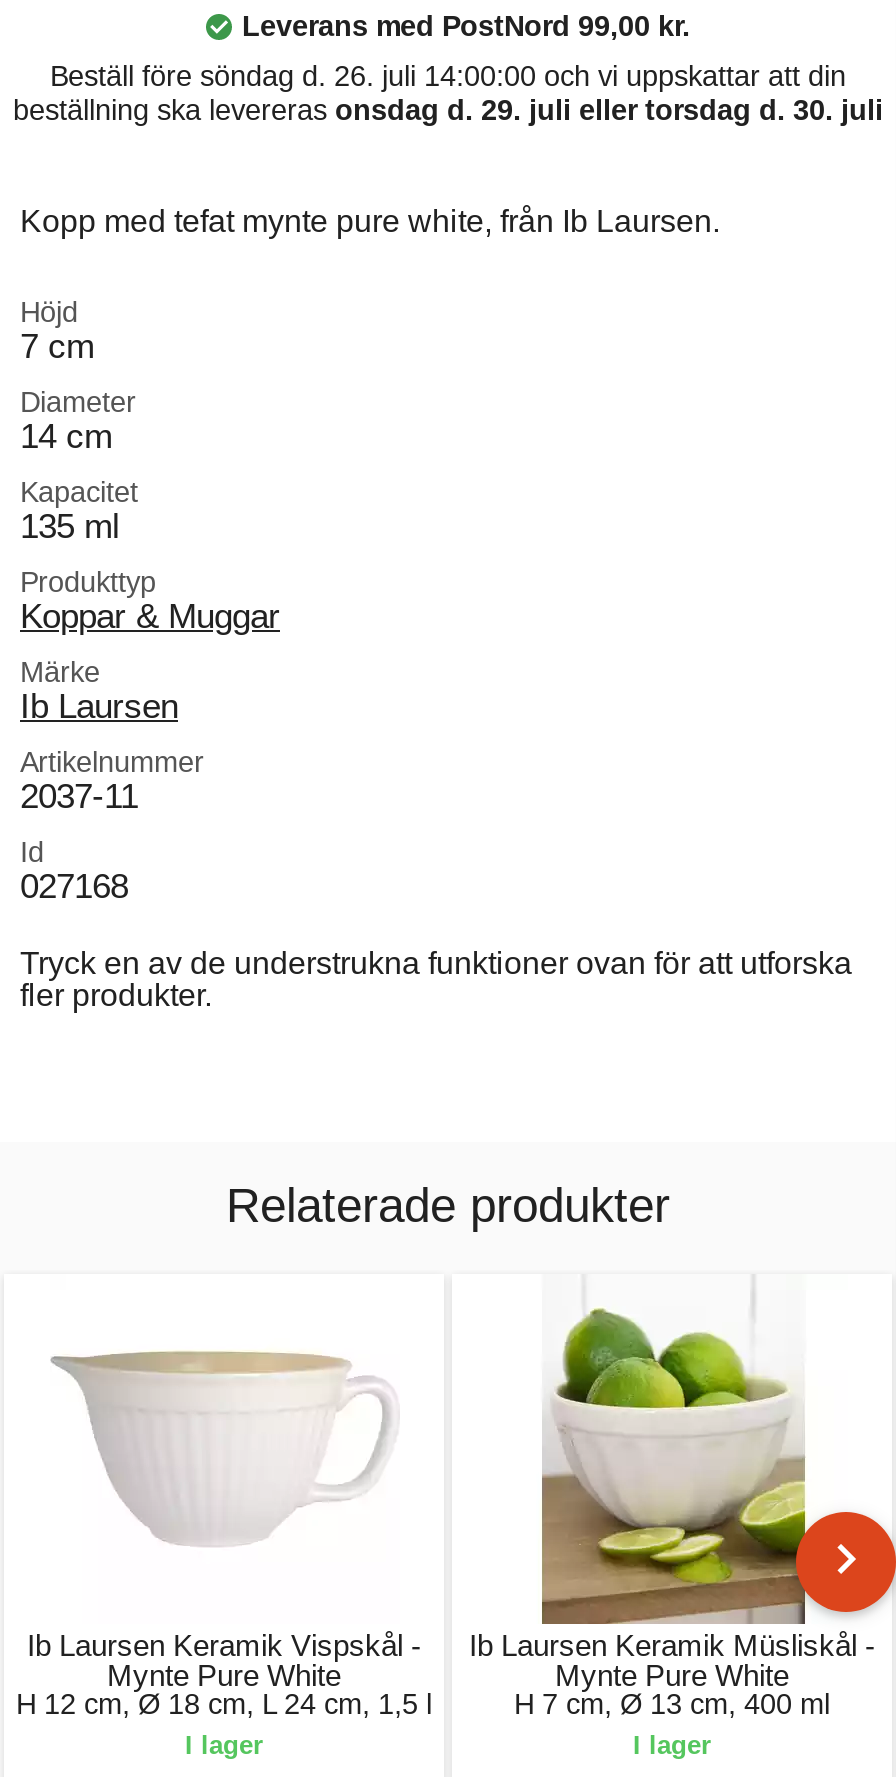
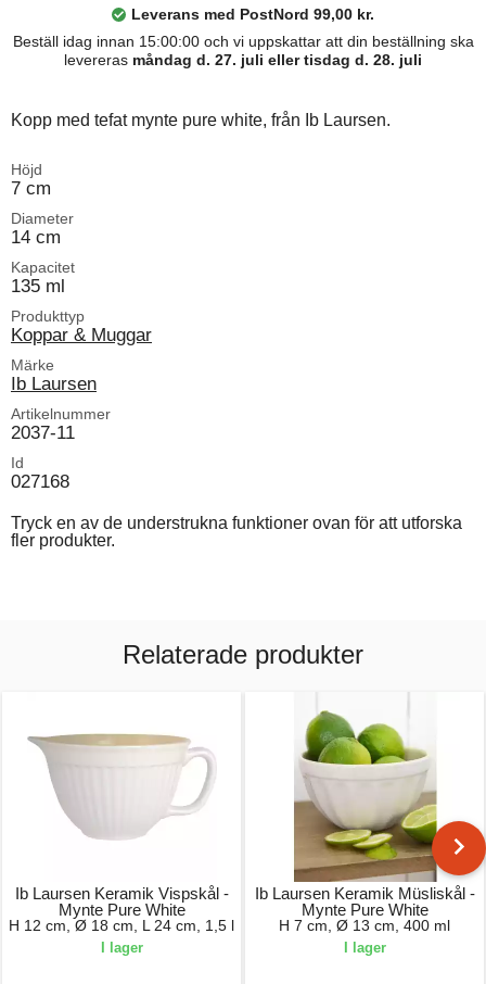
[13,60,883,126] Beställ före söndag d. 26. juli 14:00:00 och vi uppskattar att din | beställning ska levereras onsdag d. 29. juli eller torsdag d. 30. juli -> [12,33,474,68] Beställ idag innan 15:00:00 och vi uppskattar att din beställning ska | levereras måndag d. 27. juli eller tisdag d. 28. juli

